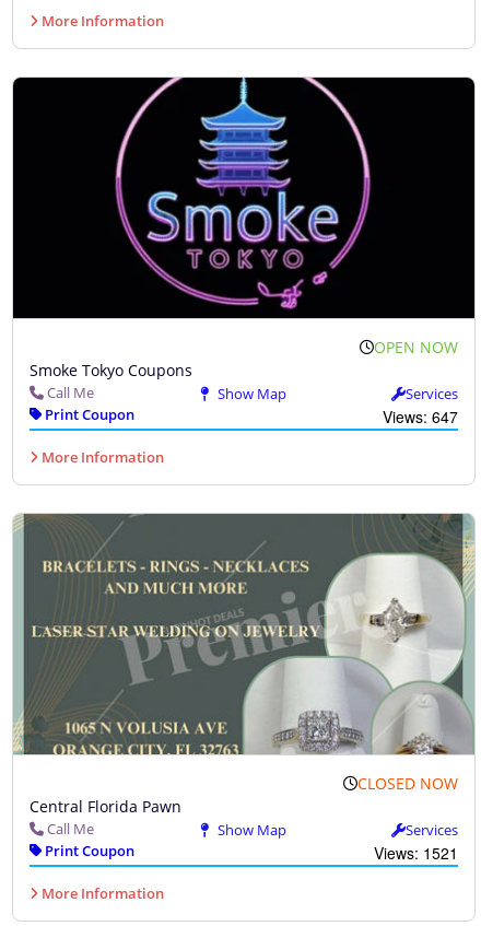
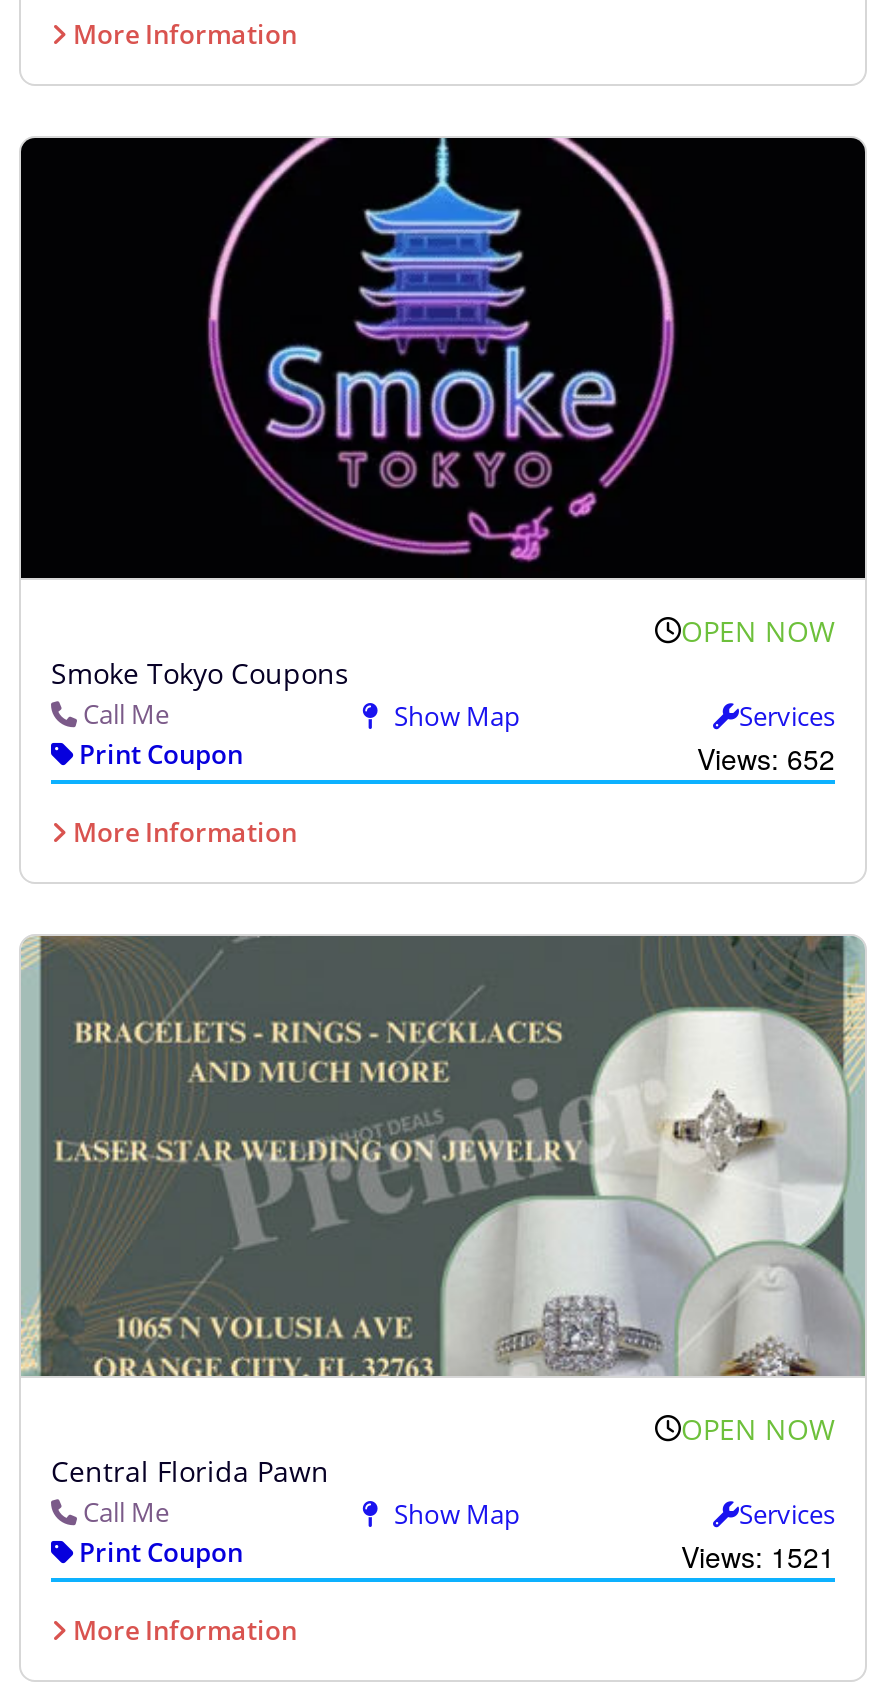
[383,405,458,427] Views: 647 -> [697,737,835,777] Views: 652
[357,773,458,793] CLOSED NOW -> [681,1409,835,1447] OPEN NOW

